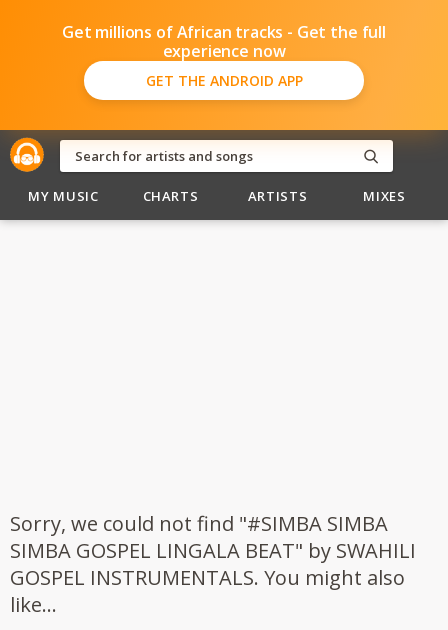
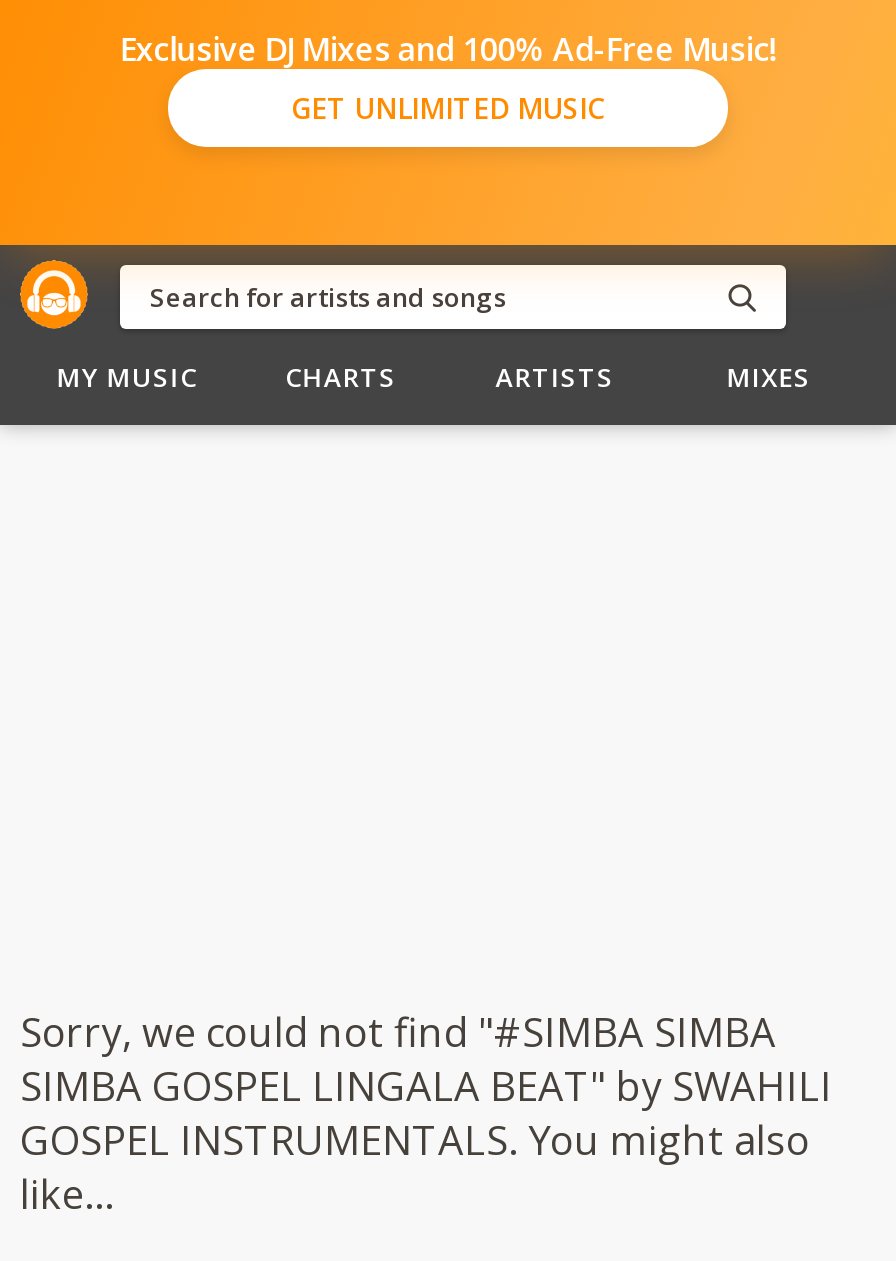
[62,21,386,90] Get millions of African tracks - Get the full | experience now | GET THE ANDROID APP -> [120,27,776,127] Exclusive DJ Mixes and 100% Ad-Free Music! | GET UNLIMITED MUSIC

